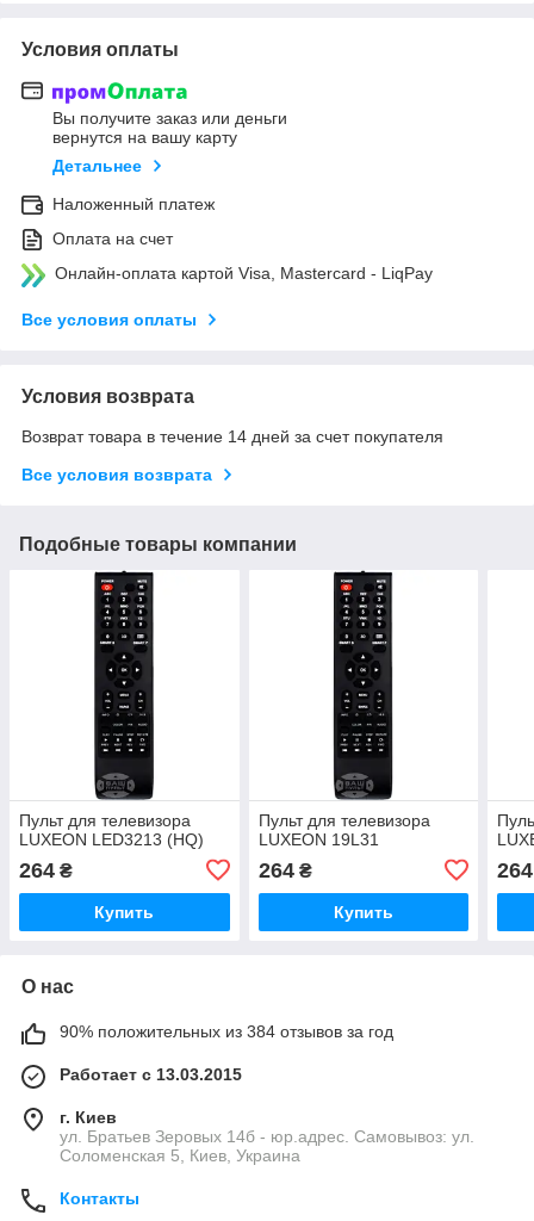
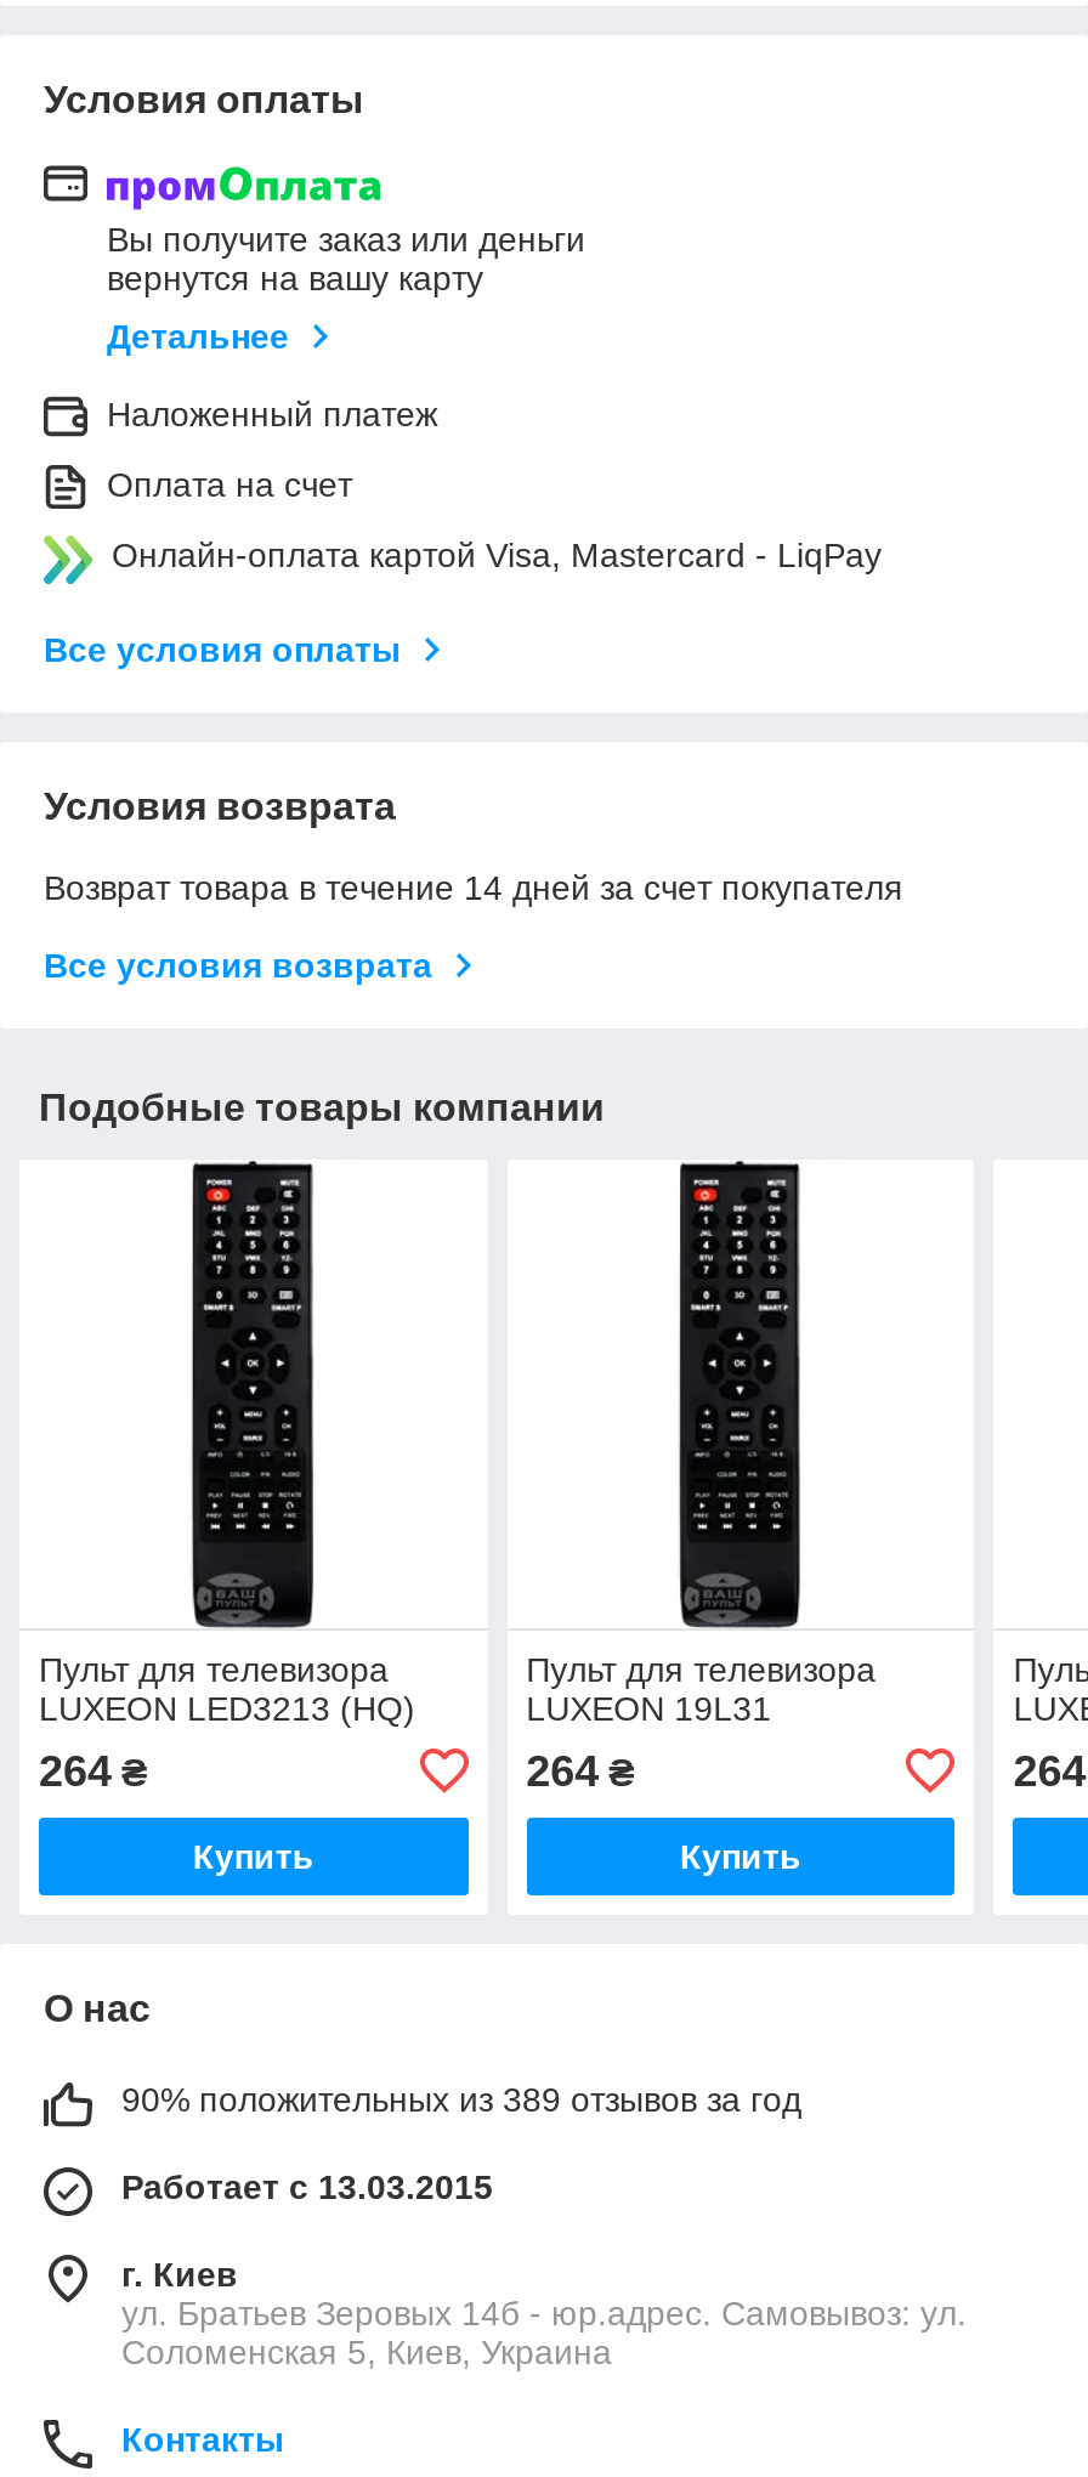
[60,1022,393,1041] 90% положительных из 384 отзывов за год -> [121,2079,801,2118] 90% положительных из 389 отзывов за год

